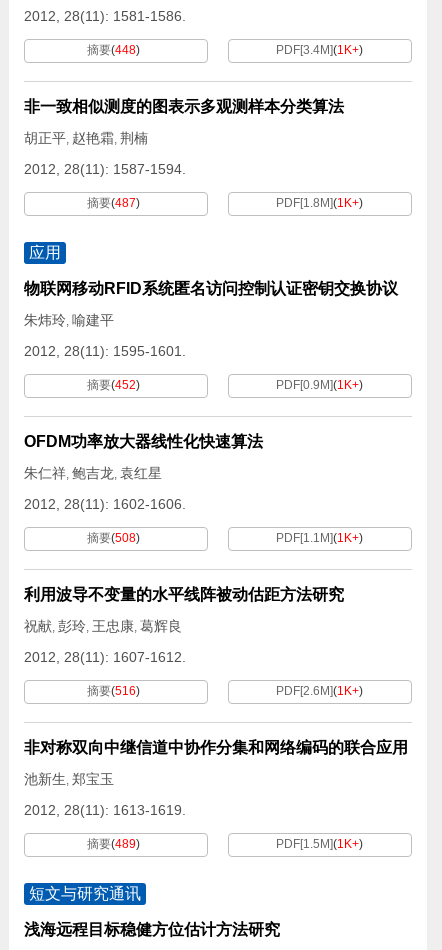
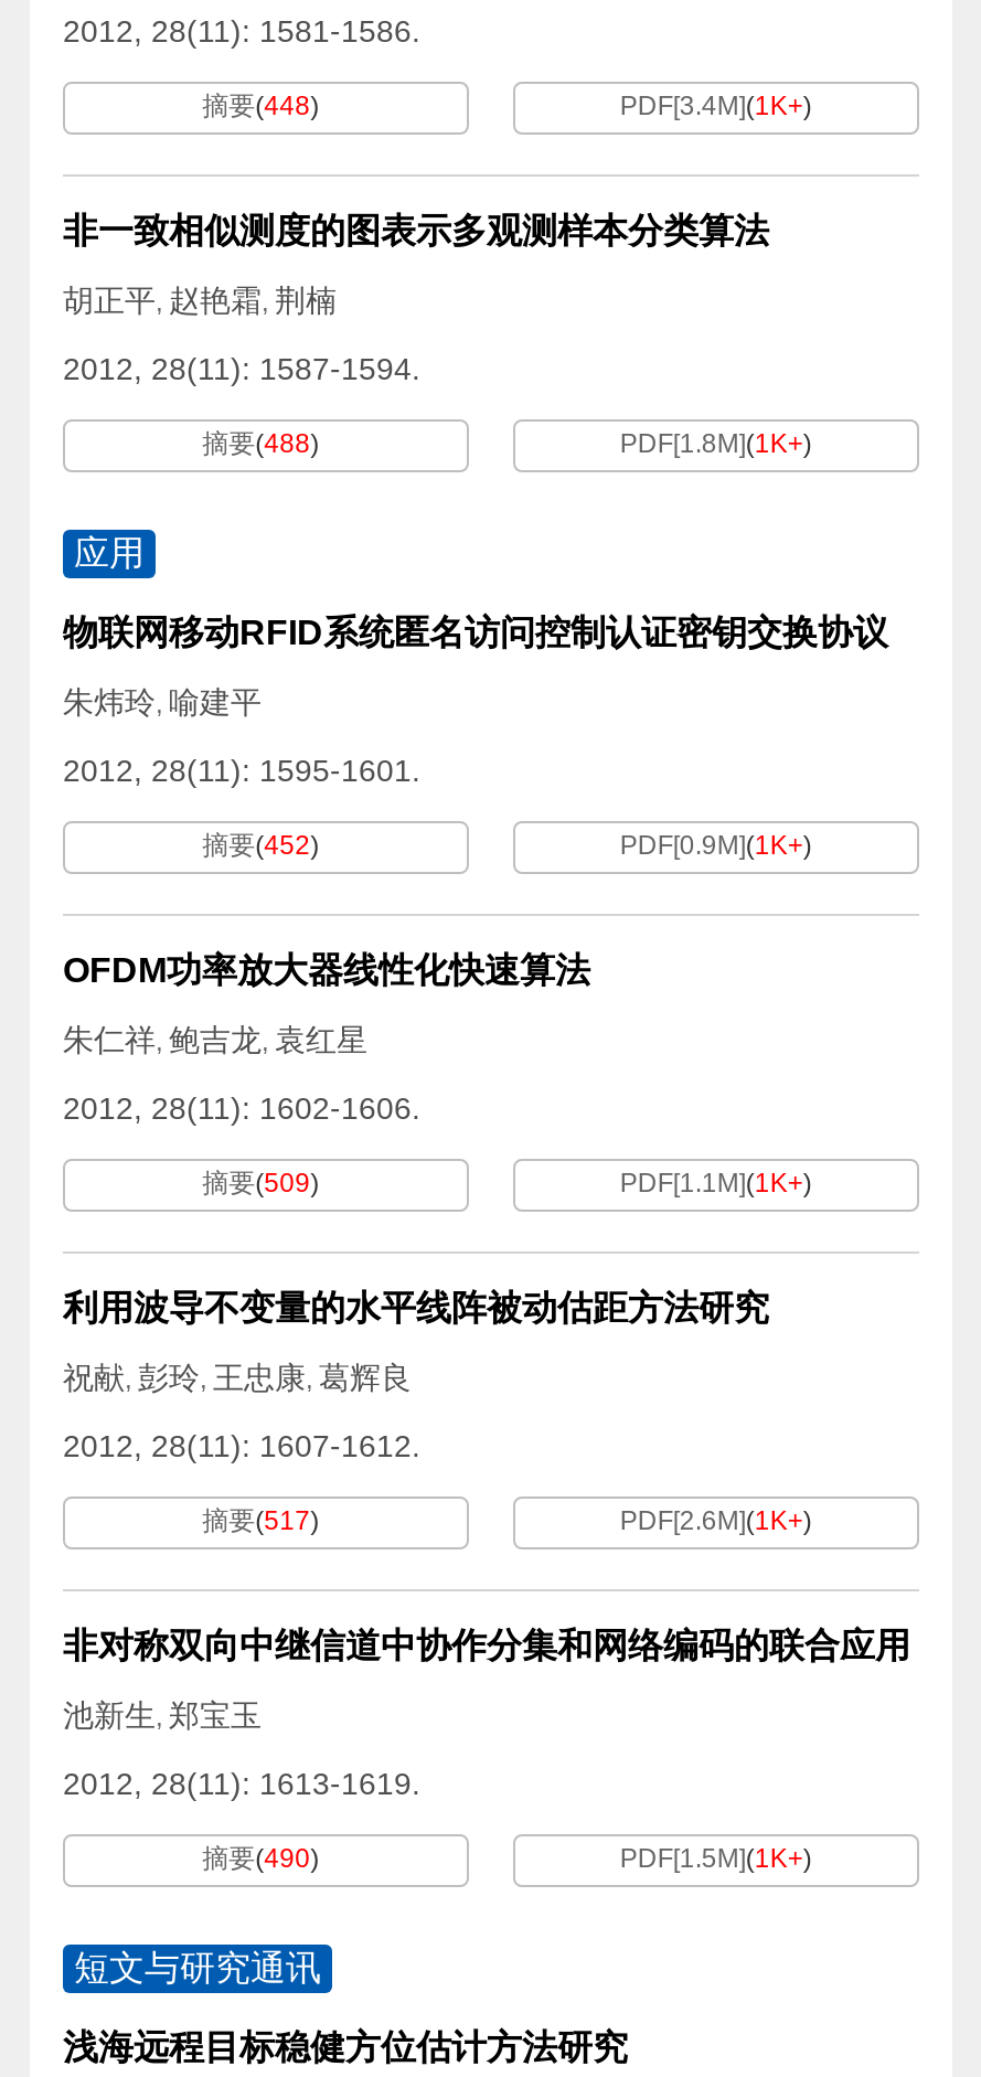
[87,196,140,210] 摘要(487) -> [202,428,319,459] 摘要(488)
[87,531,140,545] 摘要(508) -> [202,1168,319,1199] 摘要(509)
[87,684,140,698] 摘要(516) -> [202,1505,319,1536] 摘要(517)
[87,837,140,851] 摘要(489) -> [202,1843,319,1874] 摘要(490)

